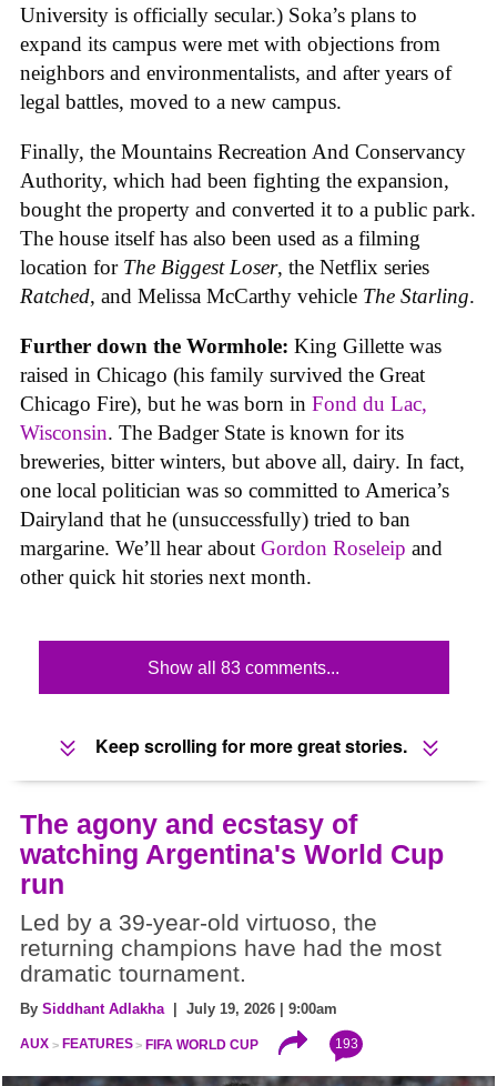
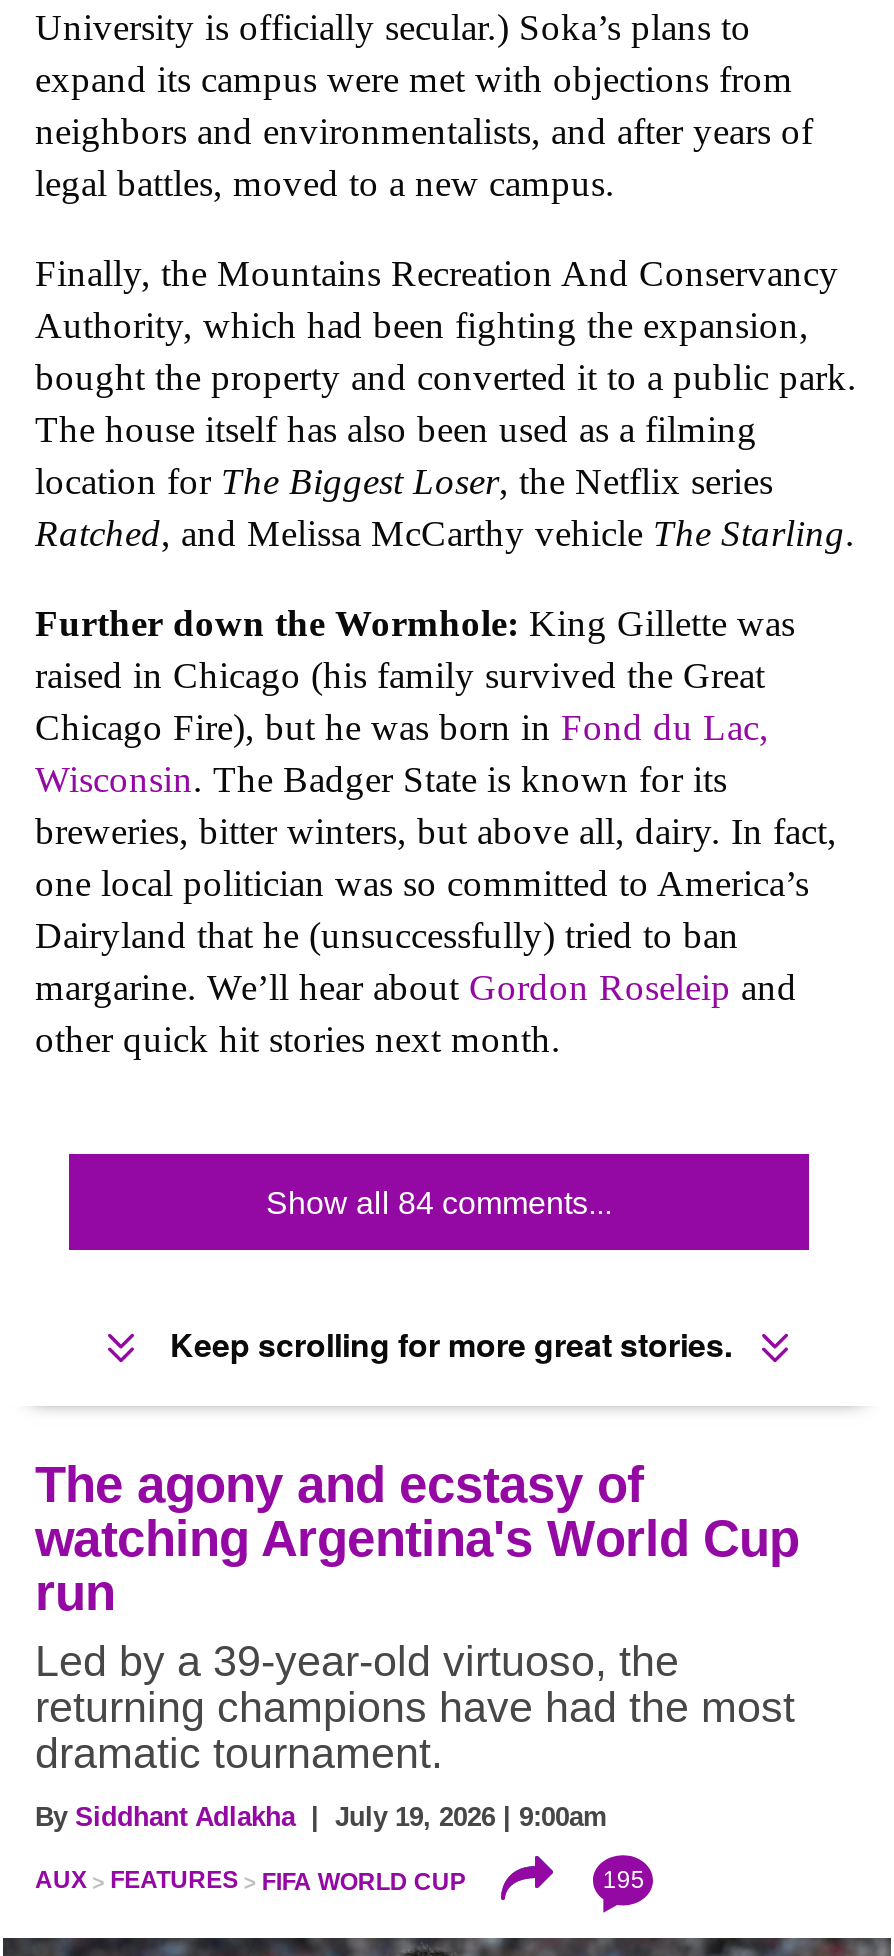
[148,659,340,678] Show all 83 comments... -> [266,1187,612,1221] Show all 84 comments...
[335,1036,358,1051] 193 -> [603,1865,645,1893] 195

